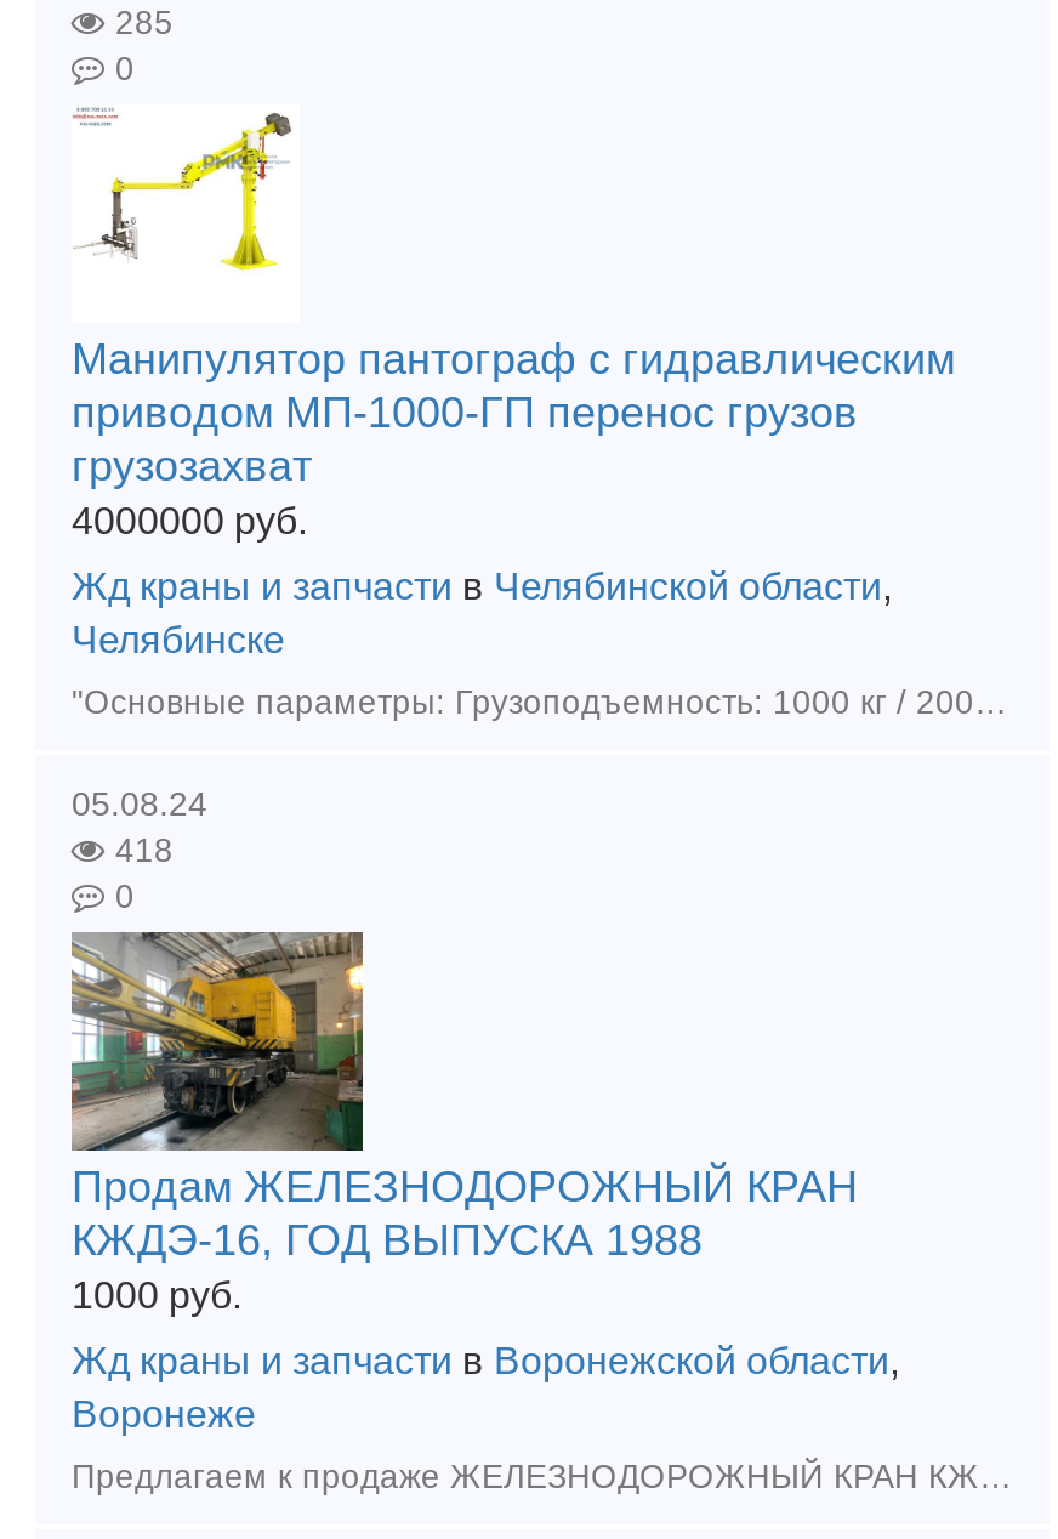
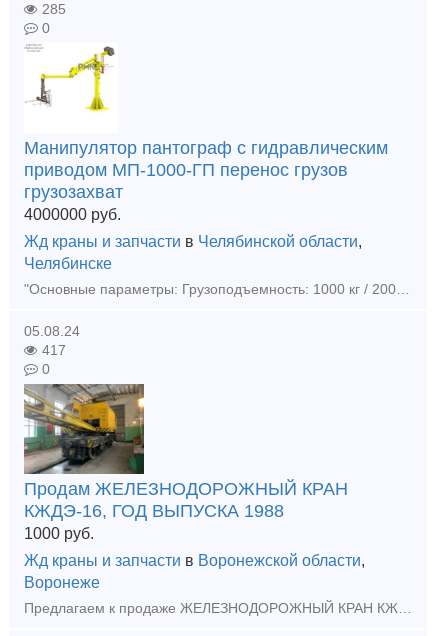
[106,833,174,869] 418 -> [38,343,66,358] 417

